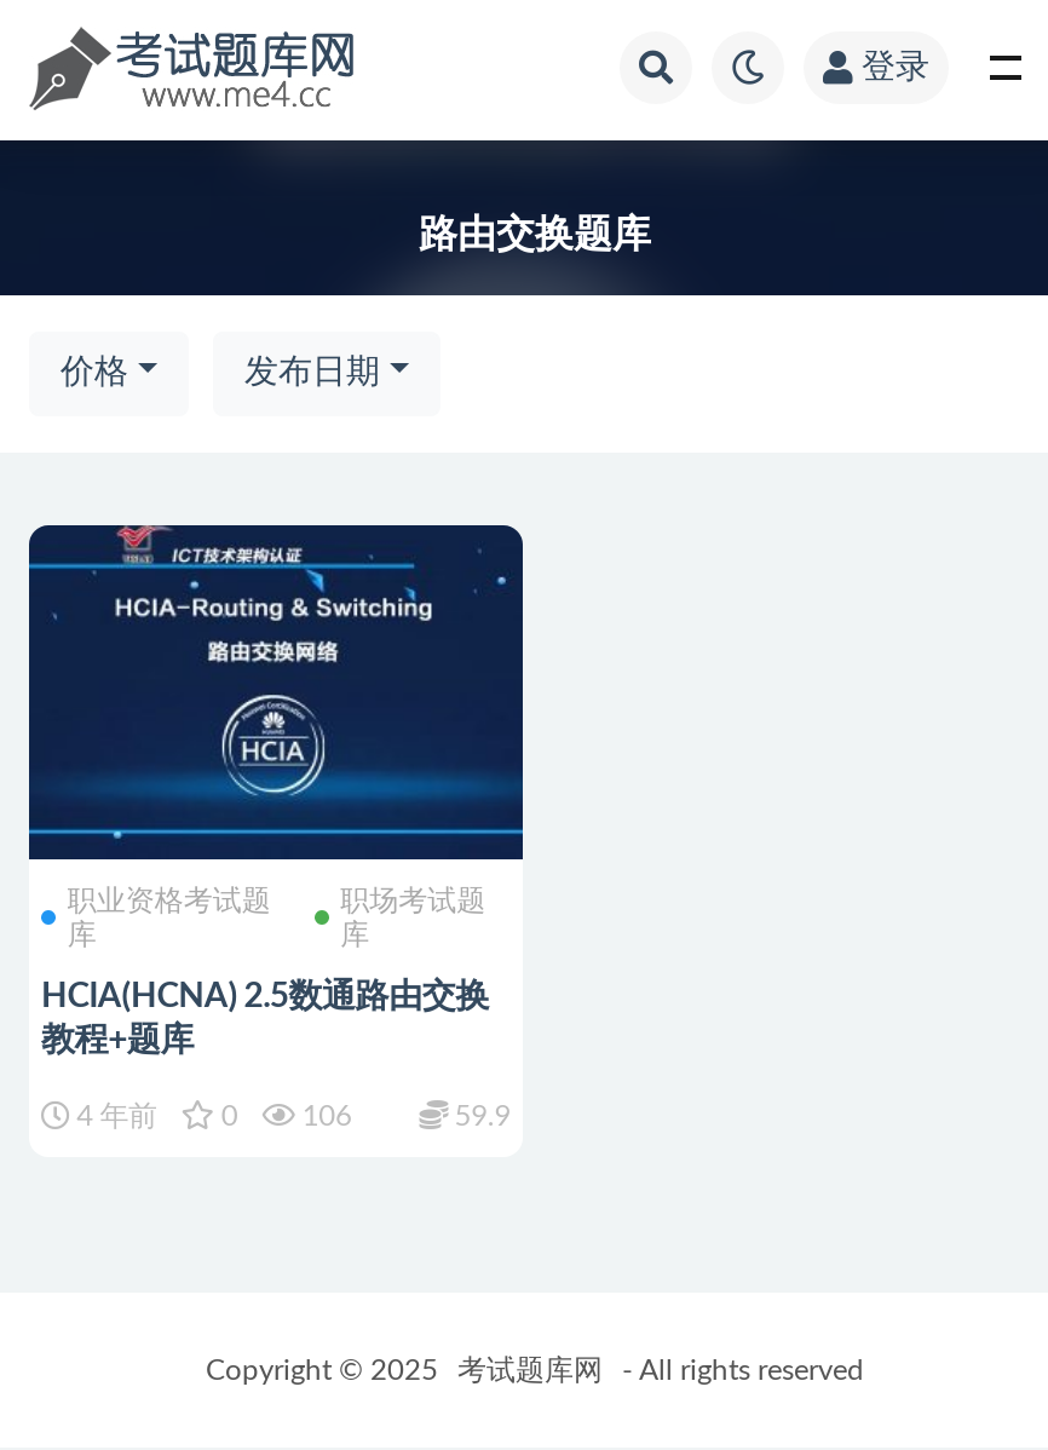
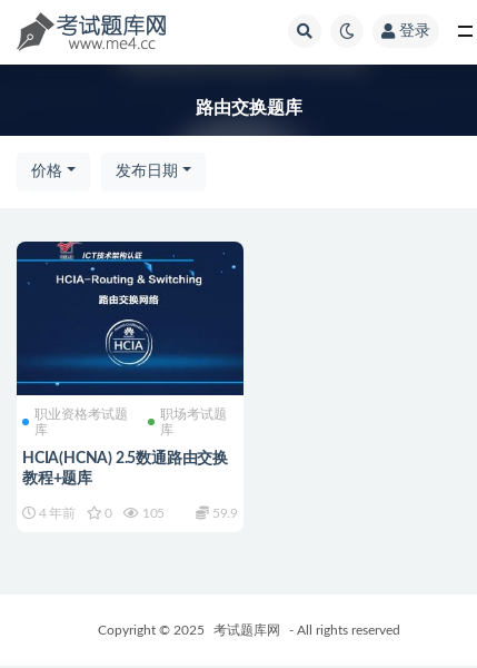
[70,1101,351,1130] 4 年前 0 106 -> [35,506,165,520] 4 年前 0 105

